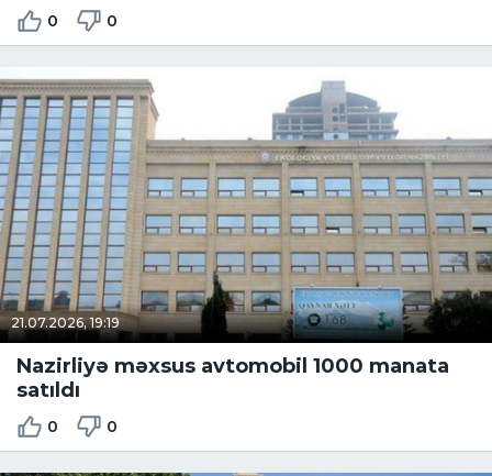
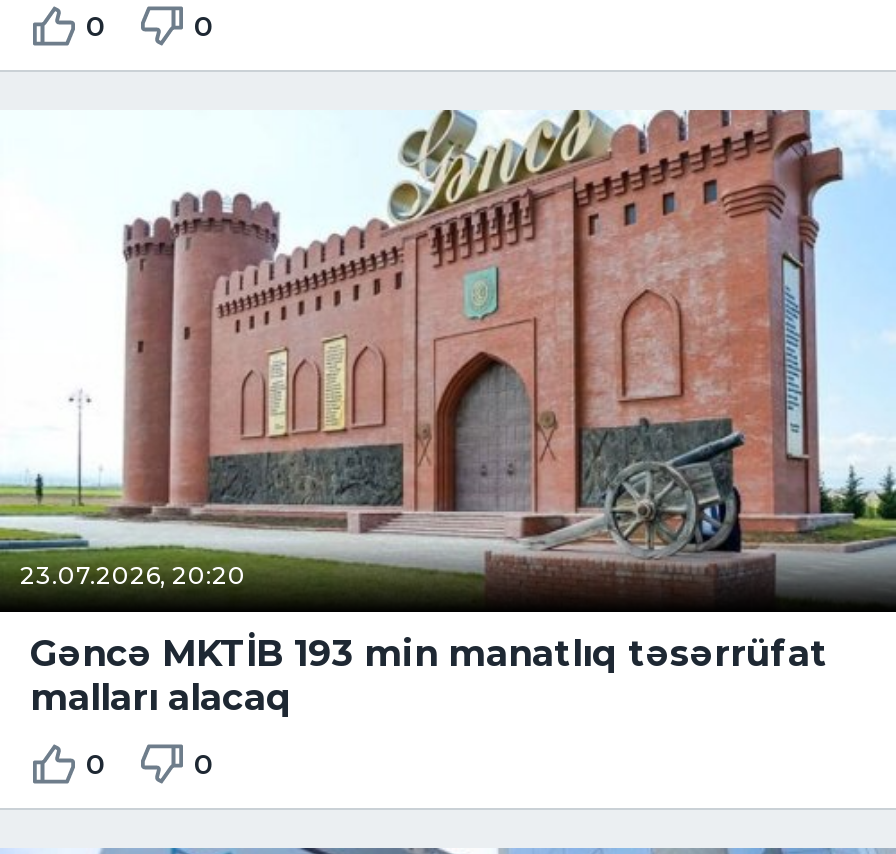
[3,67,489,335] [image] | 21.07.2026, 19:19 -> [6,108,890,602] [image] | 23.07.2026, 20:20
[16,354,449,402] Nazirliyə məxsus avtomobil 1000 manata | satıldı -> [30,632,828,720] Gəncə MKTİB 193 min manatlıq təsərrüfat | malları alacaq

